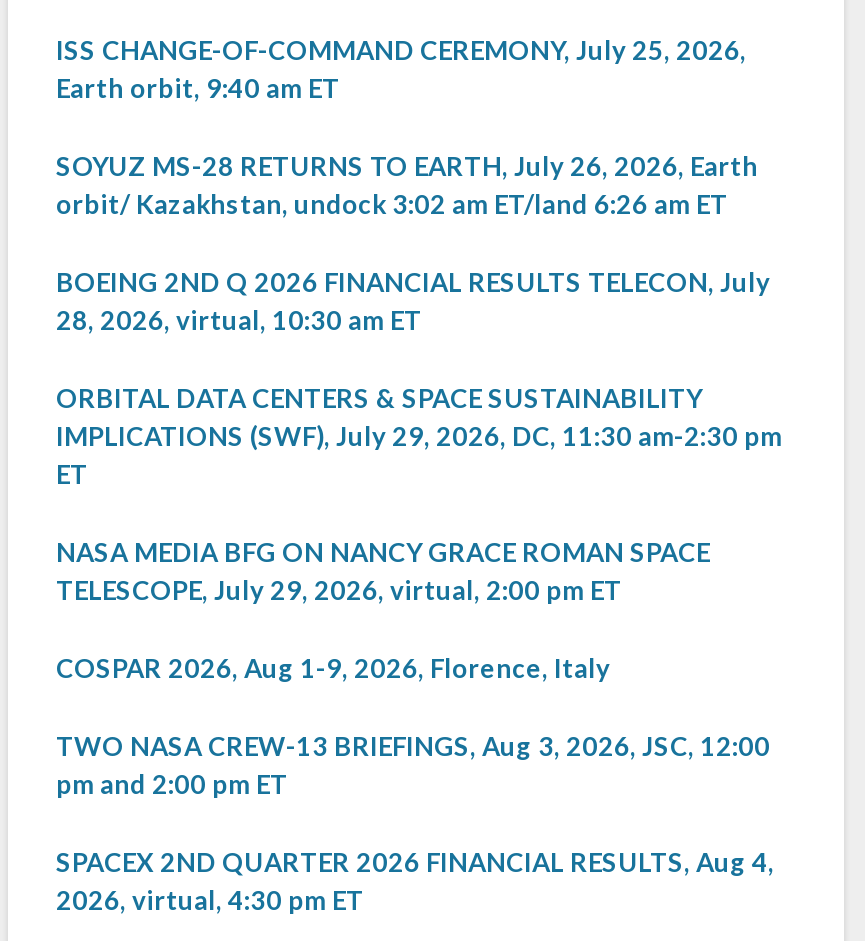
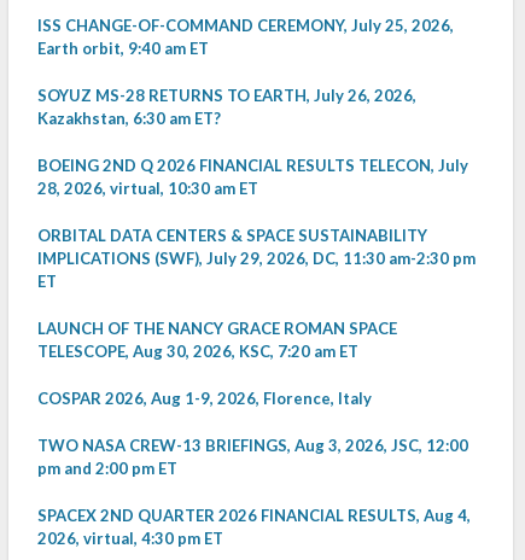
[56,149,758,219] SOYUZ MS-28 RETURNS TO EARTH, July 26, 2026, Earth | orbit/ Kazakhstan, undock 3:02 am ET/land 6:26 am ET -> [37,85,416,127] SOYUZ MS-28 RETURNS TO EARTH, July 26, 2026, | Kazakhstan, 6:30 am ET?
[56,535,710,605] NASA MEDIA BFG ON NANCY GRACE ROMAN SPACE | TELESCOPE, July 29, 2026, virtual, 2:00 pm ET -> [37,318,397,360] LAUNCH OF THE NANCY GRACE ROMAN SPACE | TELESCOPE, Aug 30, 2026, KSC, 7:20 am ET

